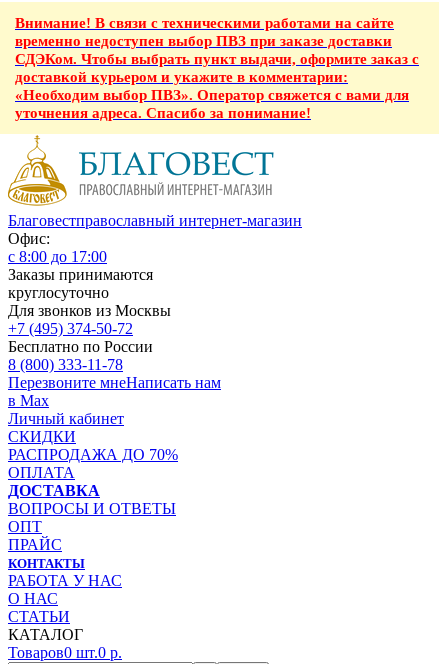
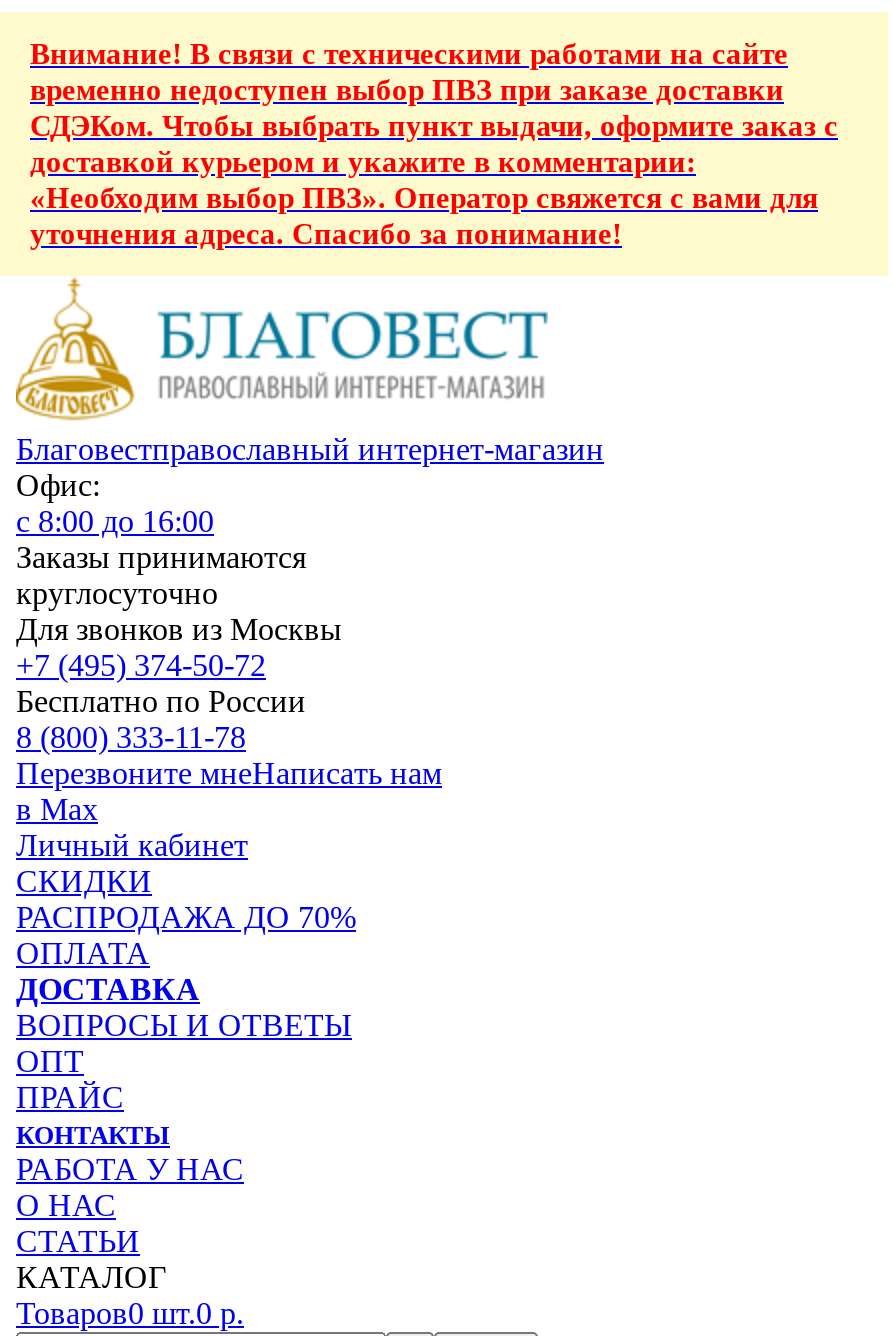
[8,248,107,265] с 8:00 до 17:00 -> [16,504,214,538] с 8:00 до 16:00

